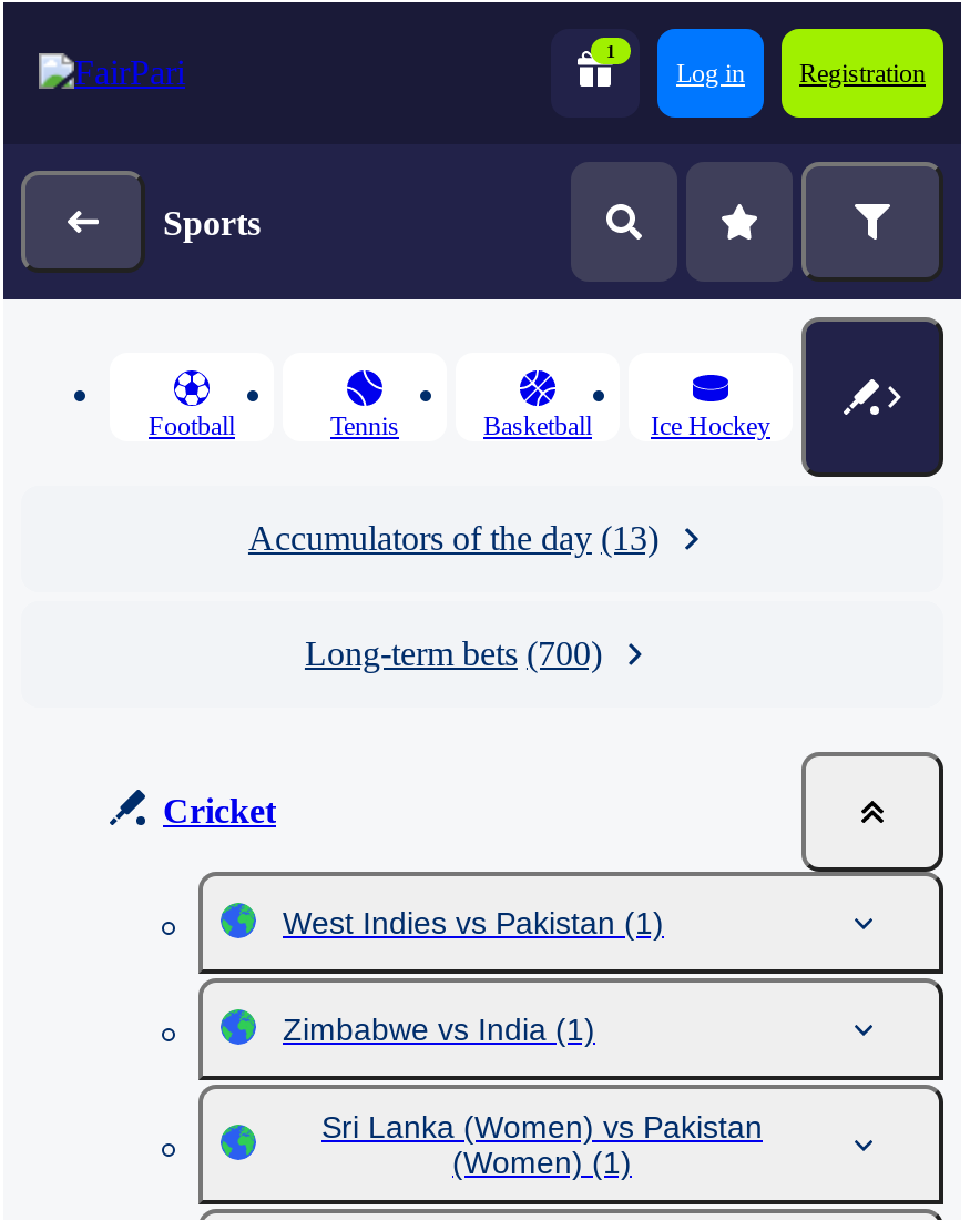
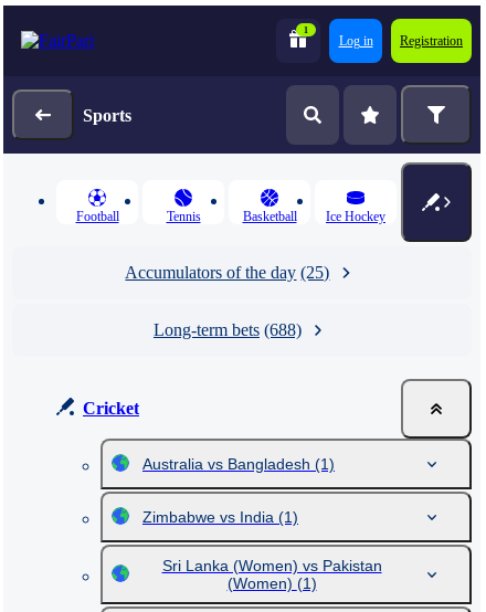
[248,519,658,557] Accumulators of the day (13) -> [125,263,330,282] Accumulators of the day (25)
[305,634,602,672] Long-term bets (700) -> [154,320,302,339] Long-term bets (688)
[283,905,664,941] West Indies vs Pakistan (1) -> [142,455,335,473] Australia vs Bangladesh (1)

